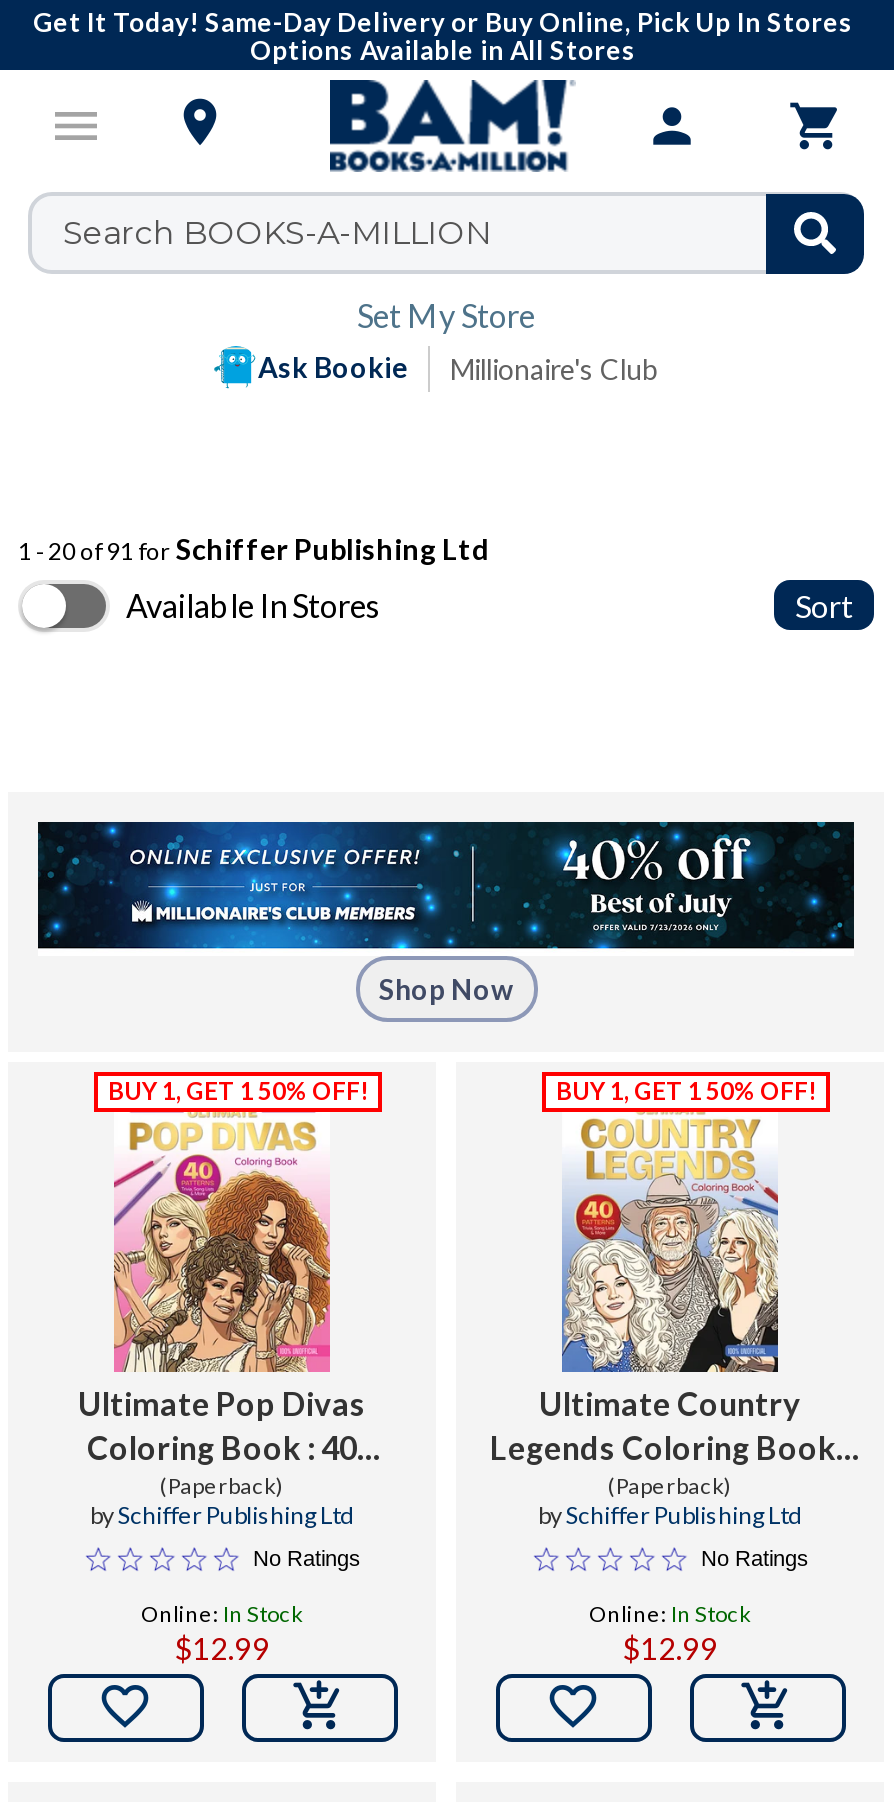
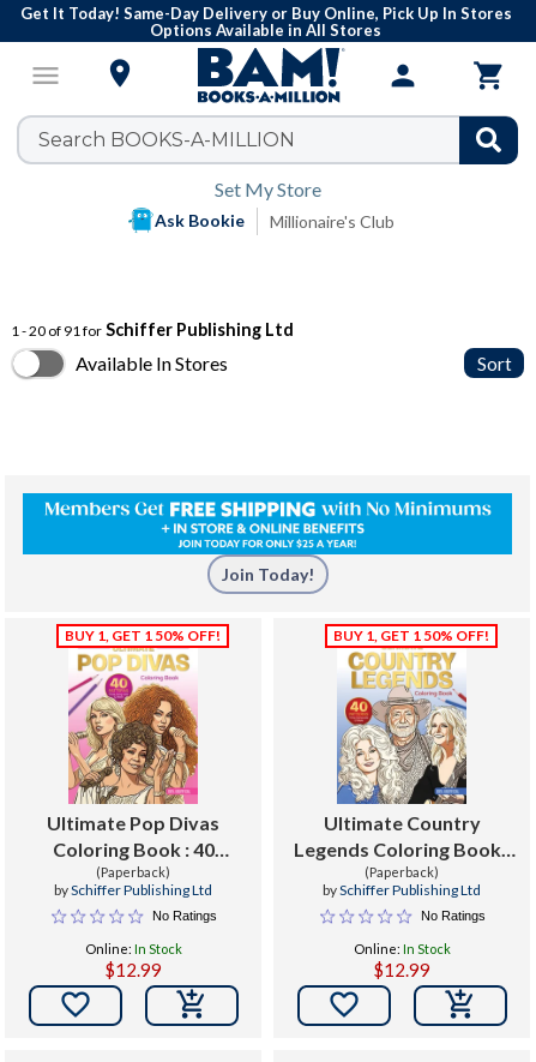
[36,820,856,1006] [image] | Shop Now -> [22,492,513,584] [image] | Join Today!

